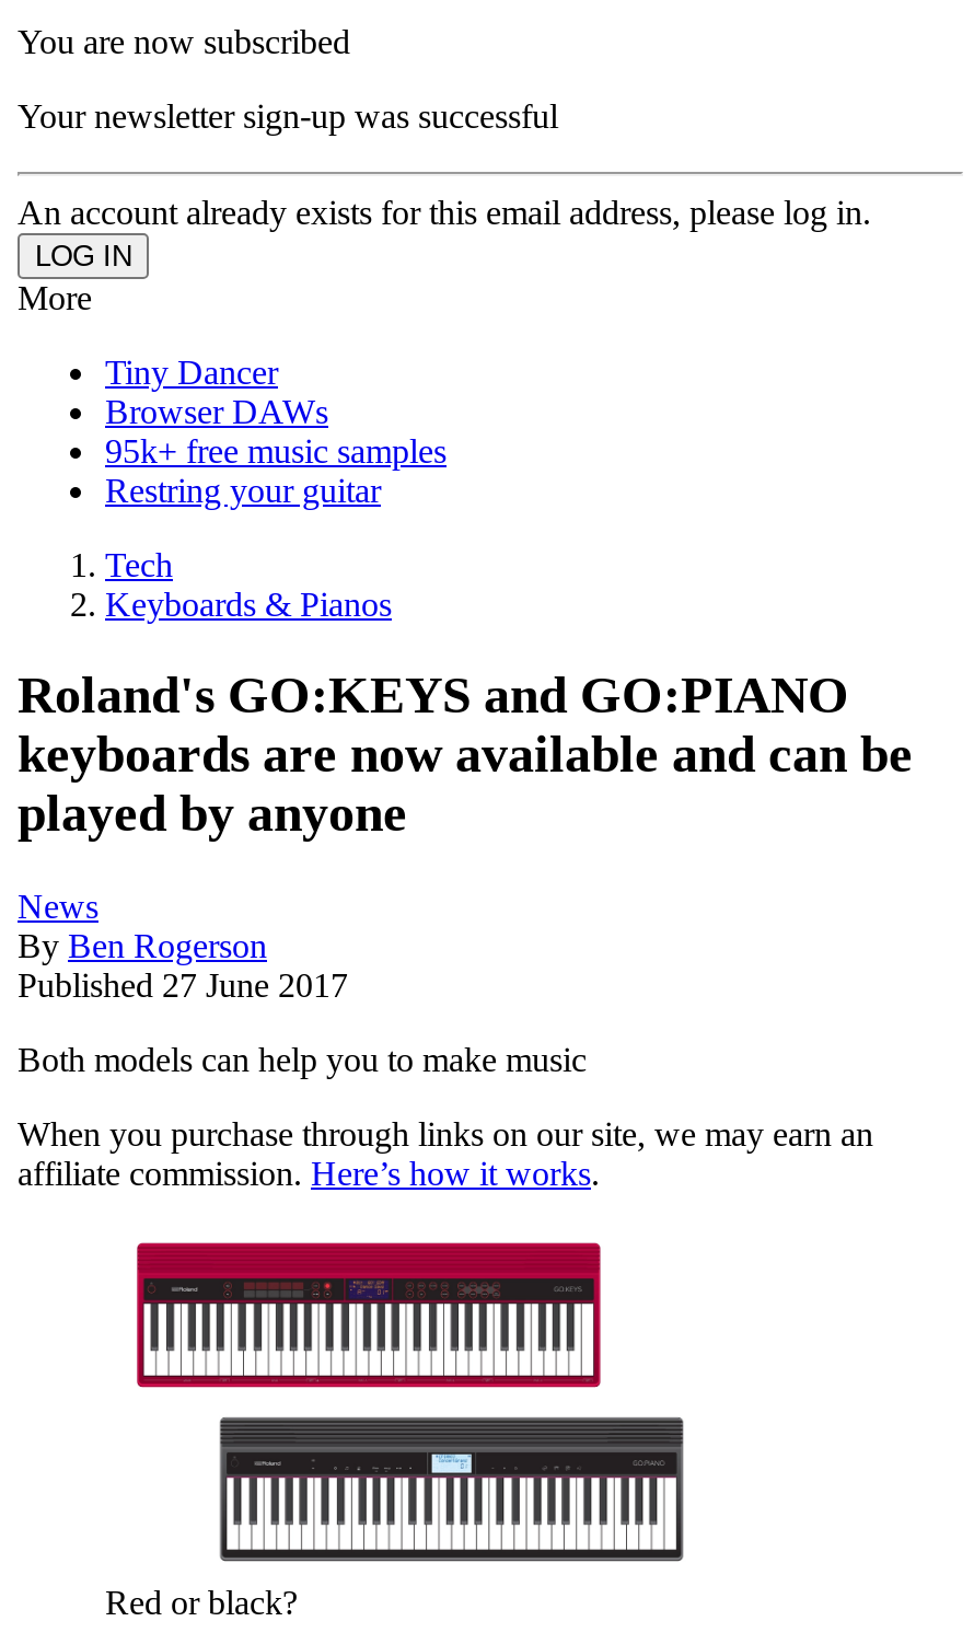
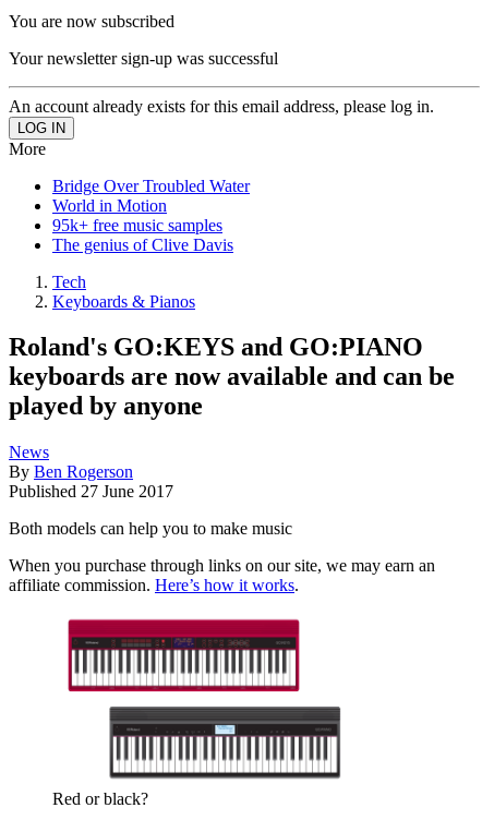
[105,352,328,429] Tiny Dancer | Browser DAWs -> [52,176,250,214] Bridge Over Troubled Water | World in Motion
[105,471,381,508] Restring your guitar -> [52,235,233,254] The genius of Clive Davis

